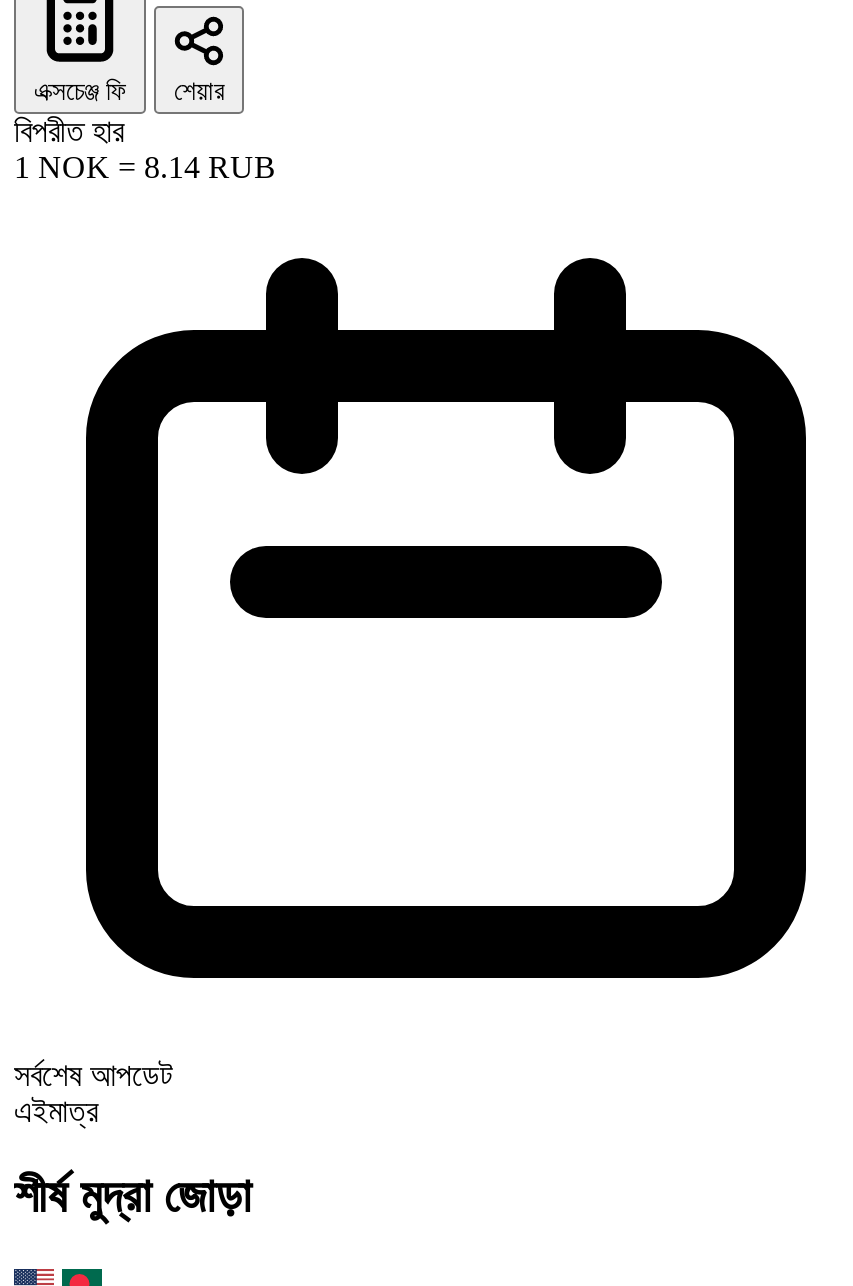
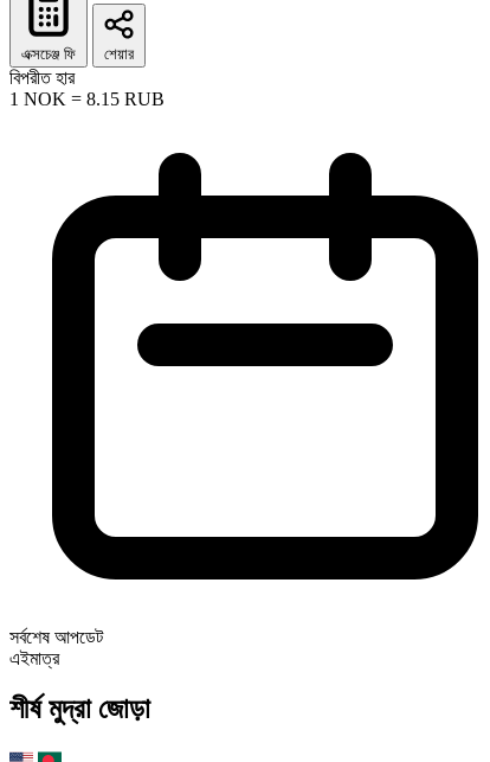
[14,150,276,184] 1 NOK = 8.14 RUB -> [9,89,165,109] 1 NOK = 8.15 RUB

